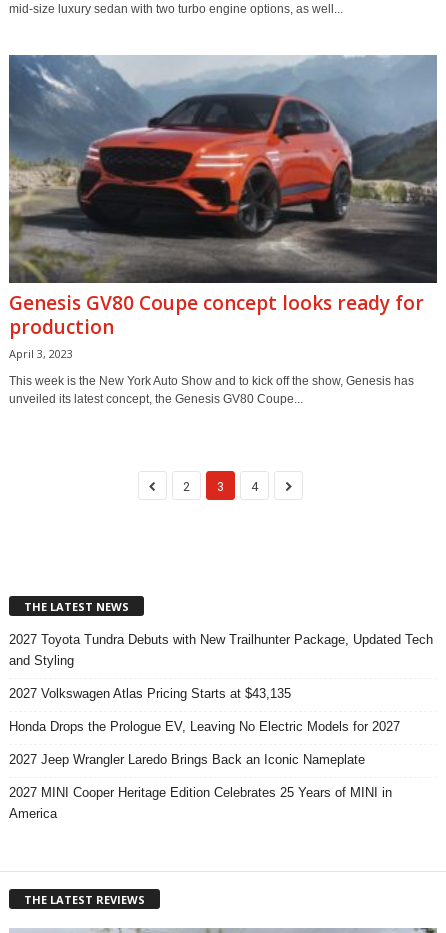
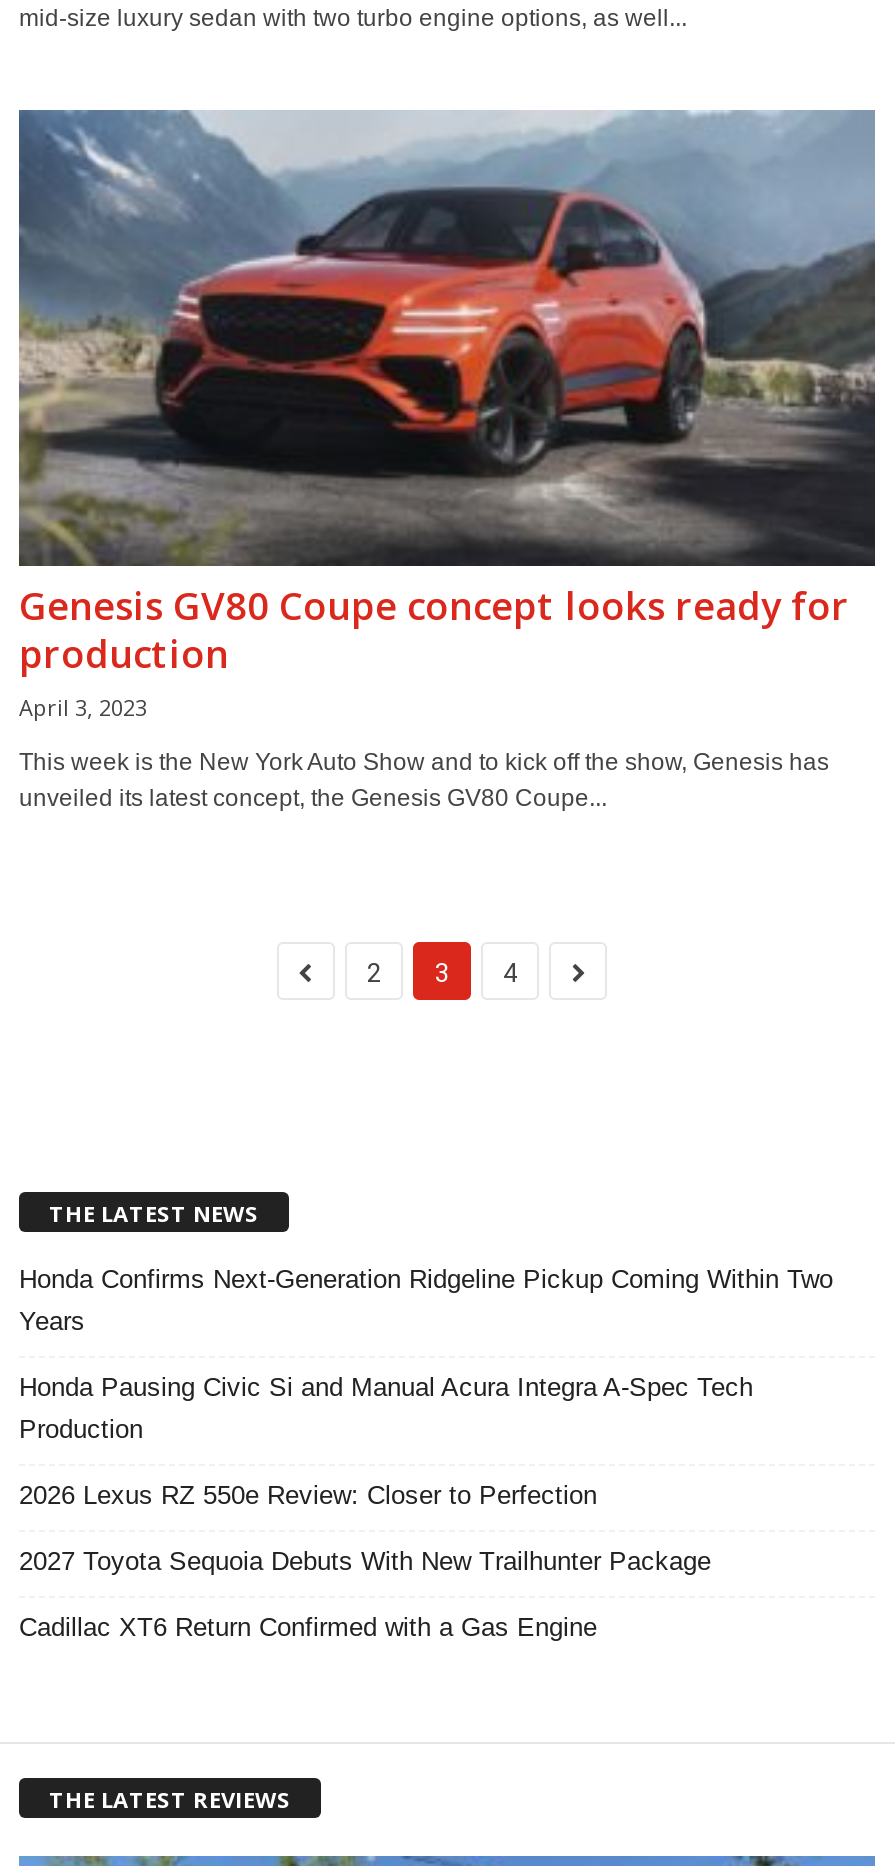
[9,632,433,668] 2027 Toyota Tundra Debuts with New Trailhunter Package, Updated Tech | and Styling -> [19,1264,833,1336] Honda Confirms Next-Generation Ridgeline Pickup Coming Within Two | Years
[9,686,291,701] 2027 Volkswagen Atlas Pricing Starts at $43,135 -> [19,1372,753,1444] Honda Pausing Civic Si and Manual Acura Integra A-Spec Tech | Production
[9,719,400,734] Honda Drops the Prologue EV, Leaving No Electric Models for 2027 -> [19,1480,597,1510] 2026 Lexus RZ 550e Review: Closer to Perfection
[9,752,365,767] 2027 Jeep Wrangler Laredo Brings Back an Iconic Nameplate -> [19,1546,711,1576] 2027 Toyota Sequoia Debuts With New Trailhunter Package
[9,785,392,821] 2027 MINI Cooper Heritage Edition Celebrates 25 Years of MINI in | America -> [19,1612,597,1642] Cadillac XT6 Return Confirmed with a Gas Engine

